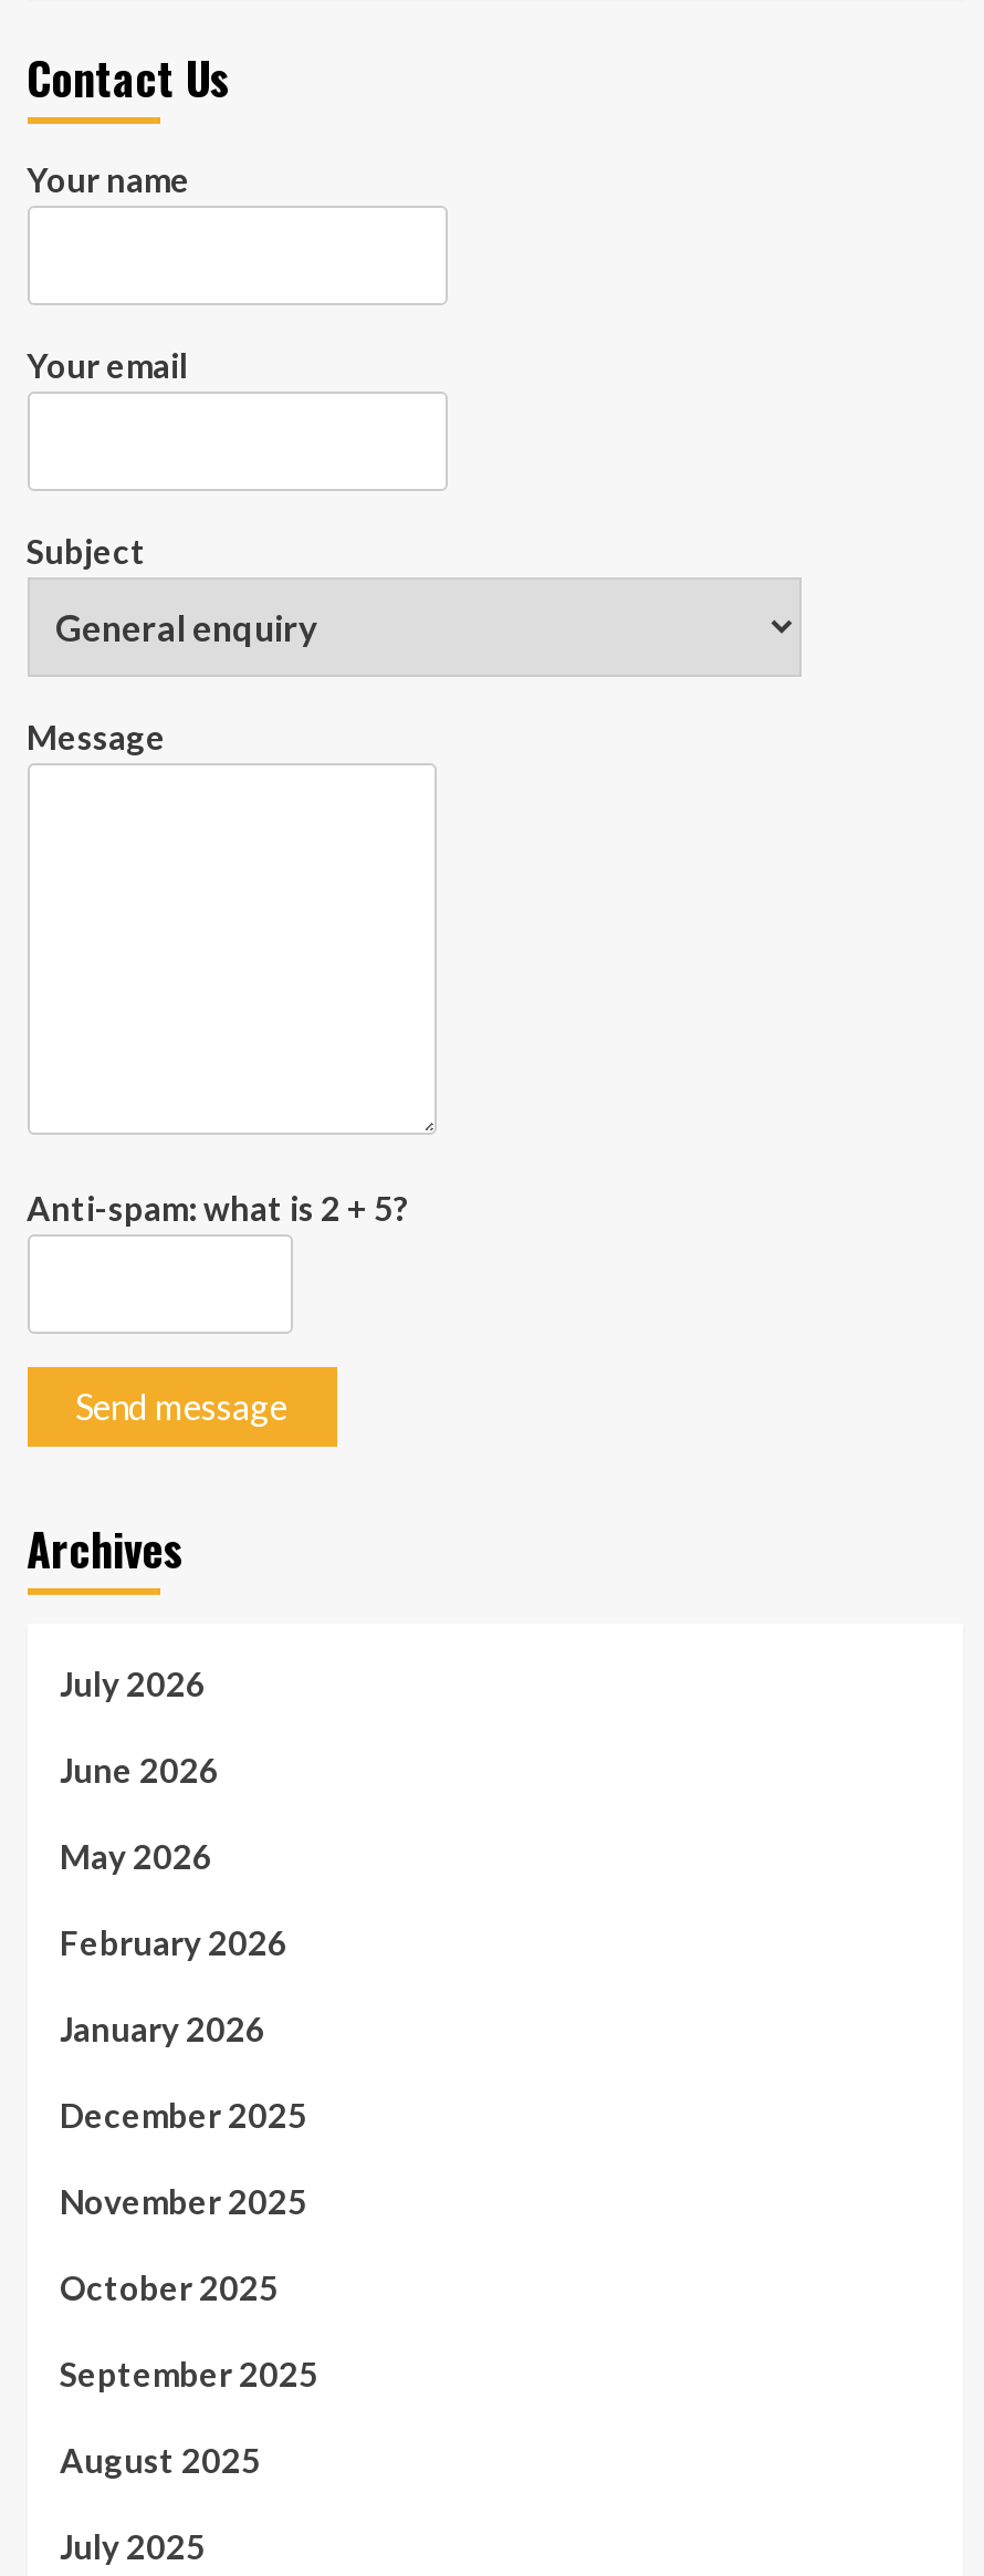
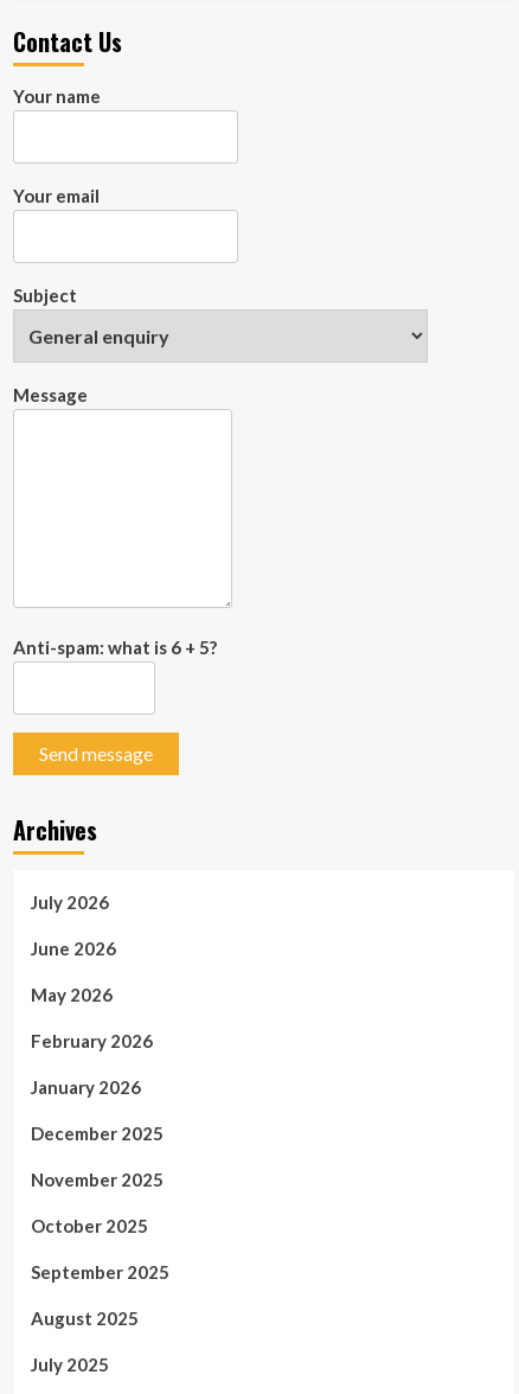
[27,1188,407,1228] Anti-spam: what is 2 + 5? -> [12,637,216,658] Anti-spam: what is 6 + 5?

